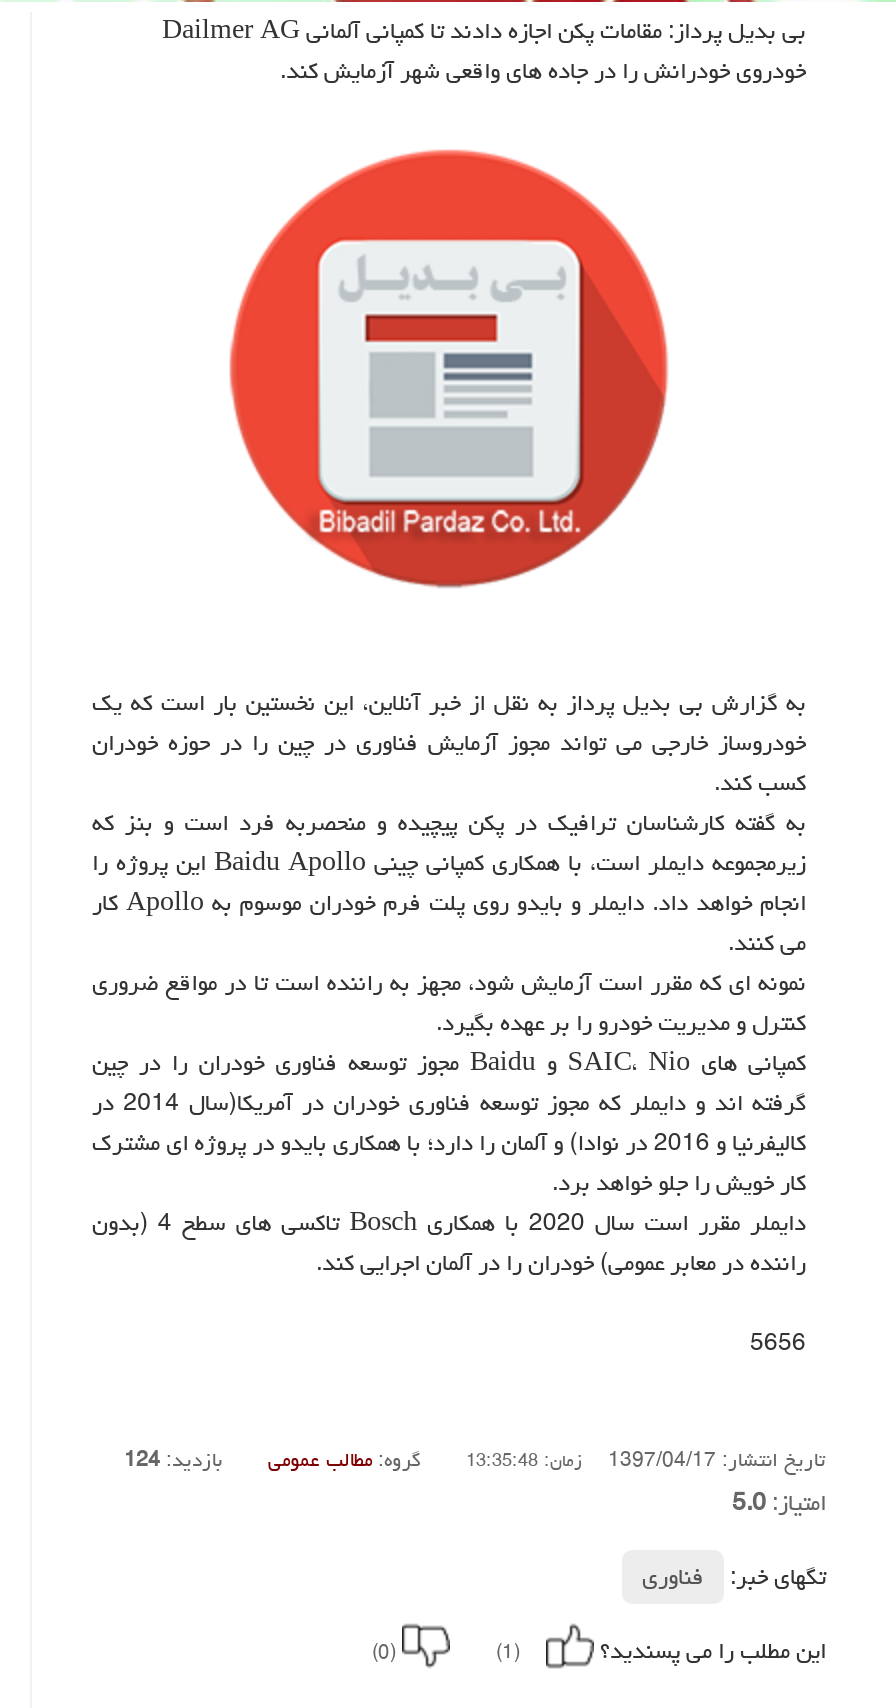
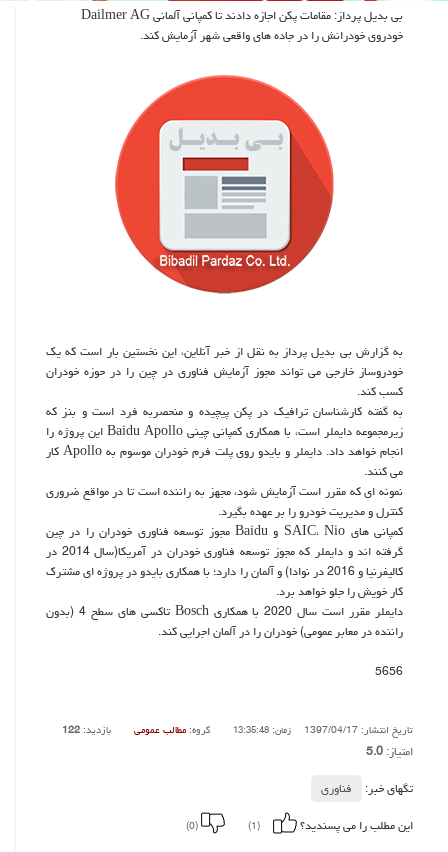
[124,1440,420,1480] گروه: مطالب عمومی بازدید: 124 -> [62,720,210,740] گروه: مطالب عمومی بازدید: 122

